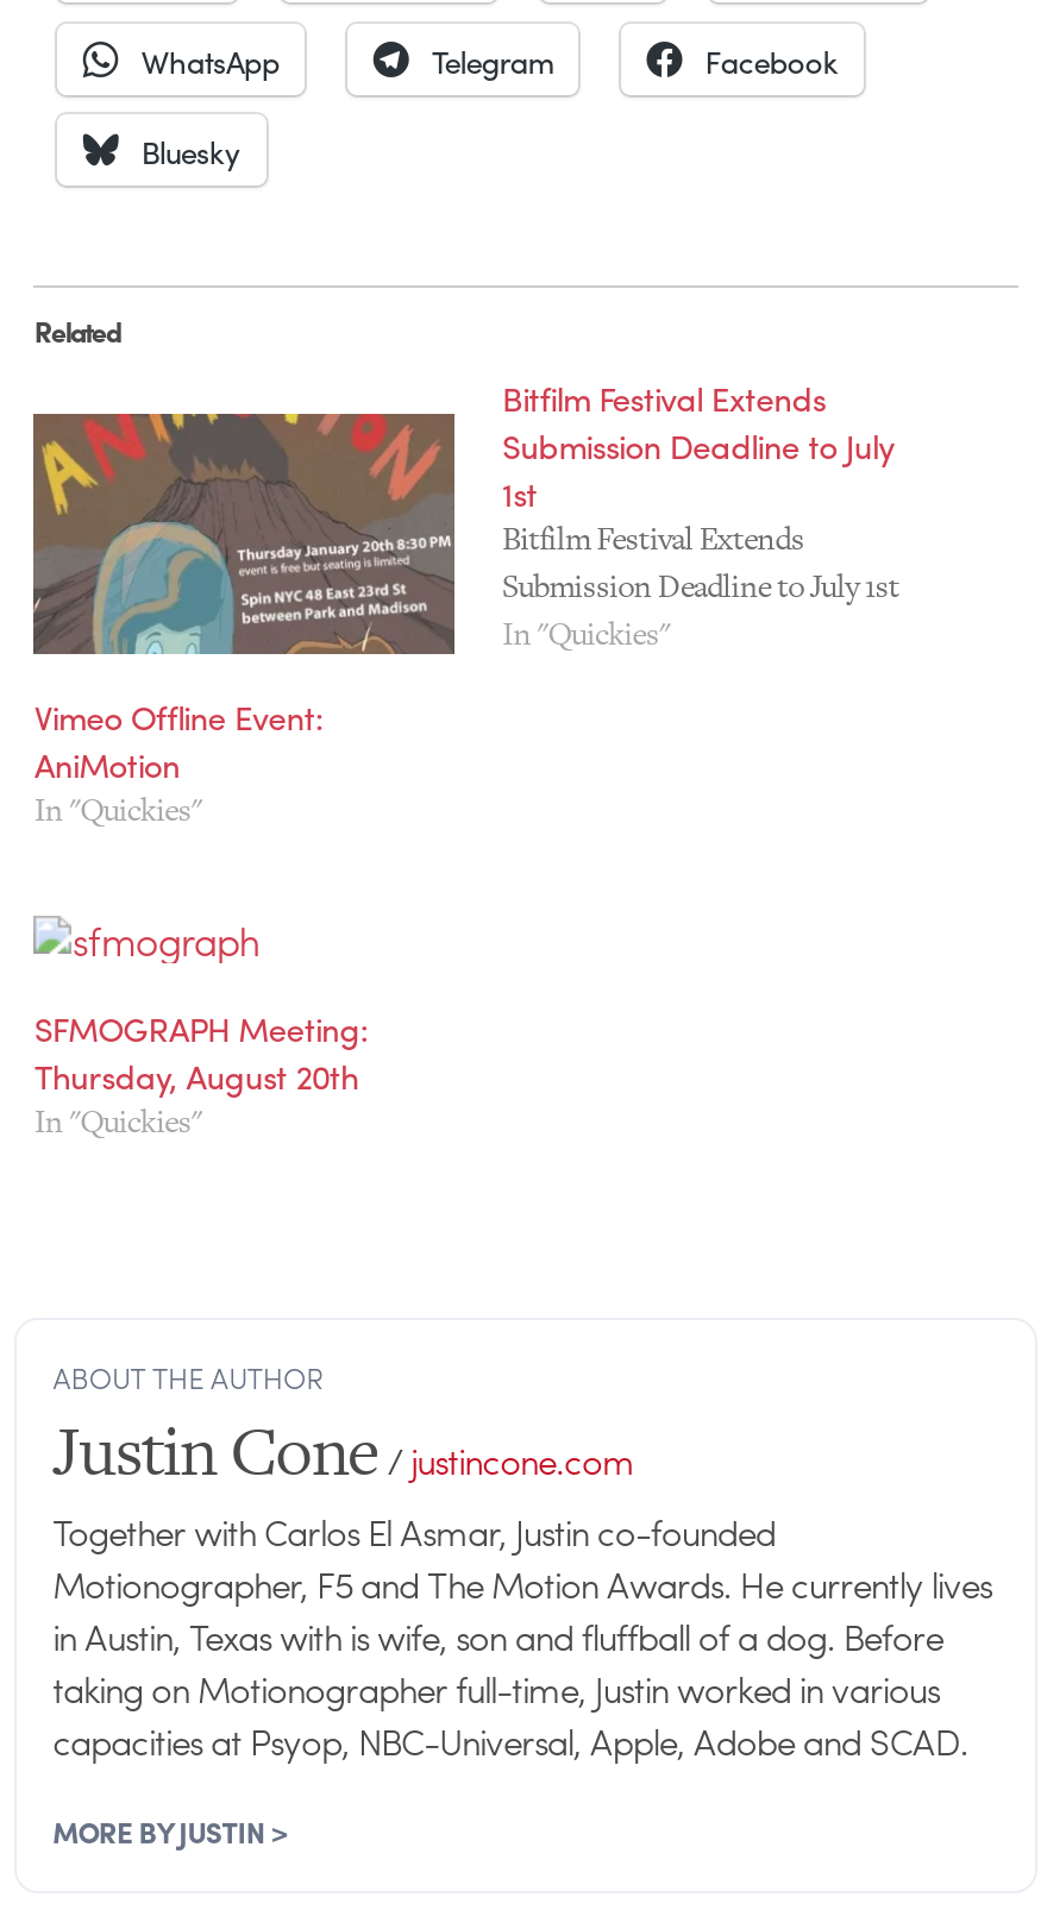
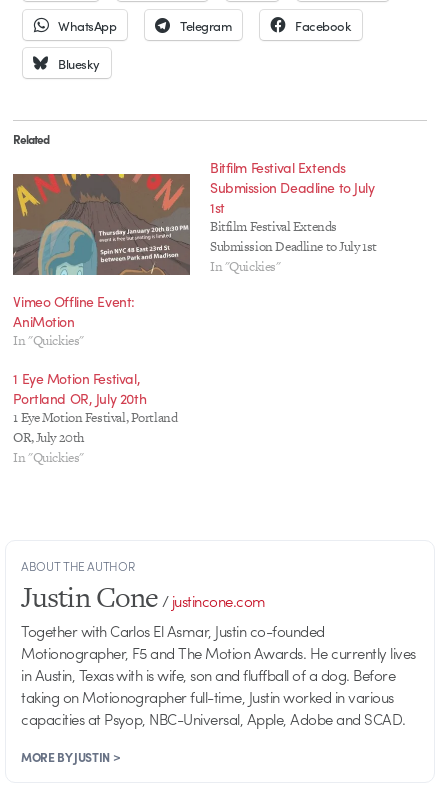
[34,1003,368,1098] SFMOGRAPH Meeting: | Thursday, August 20th -> [13,368,177,447] 1 Eye Motion Festival, | Portland OR, July 20th | 1 Eye Motion Festival, Portland | OR, July 20th

